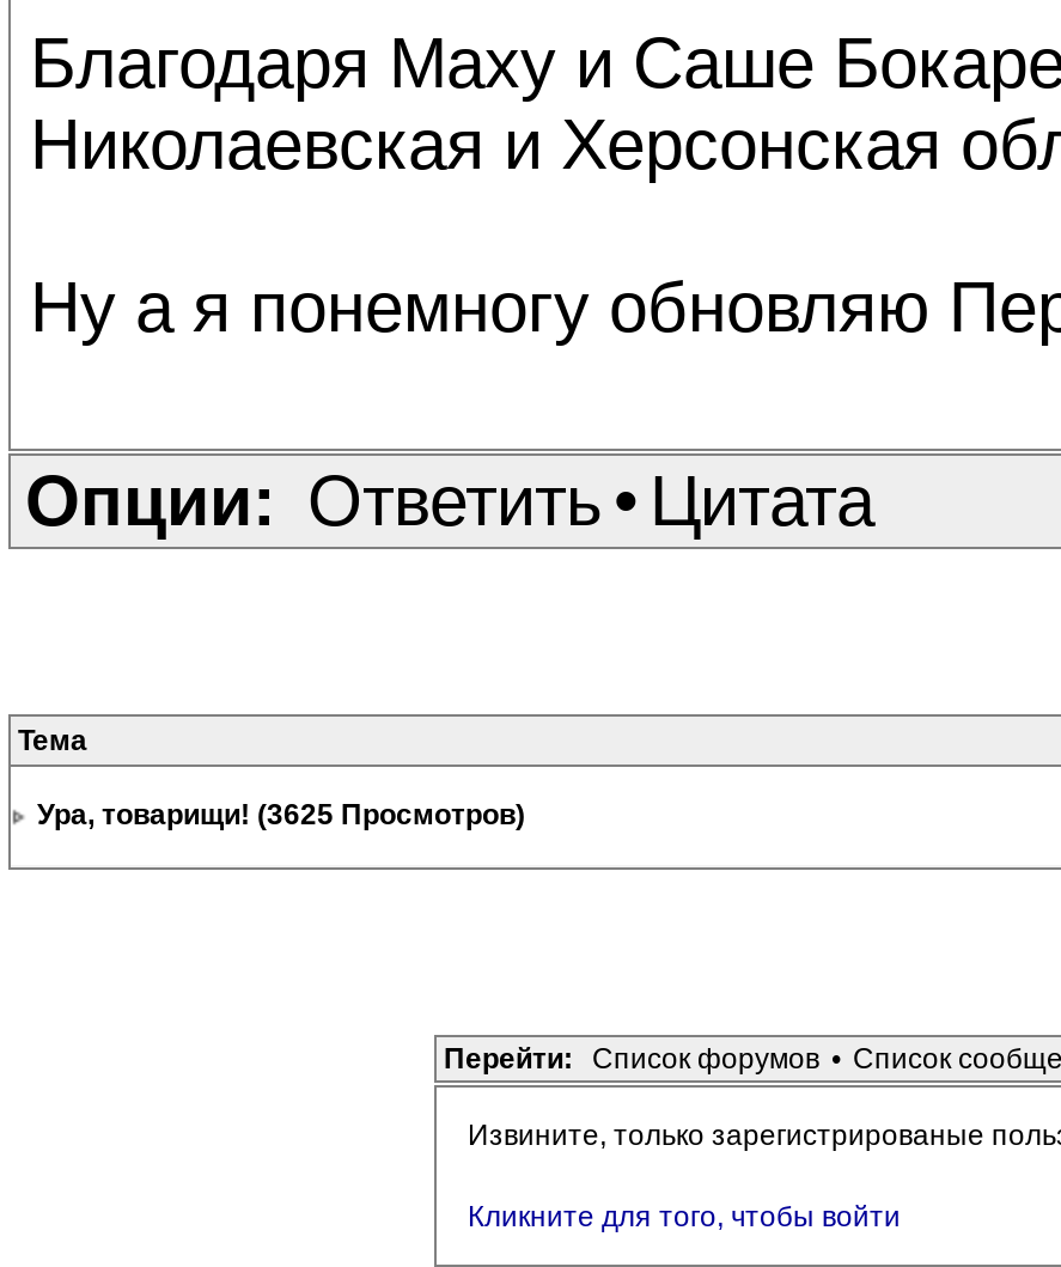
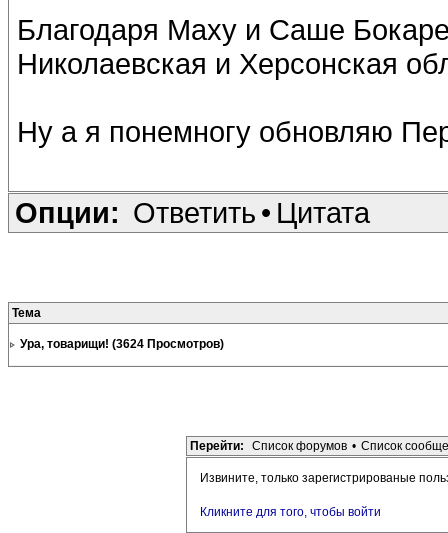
[37,798,525,832] Ура, товарищи! (3625 Просмотров) -> [20,337,224,351] Ура, товарищи! (3624 Просмотров)

